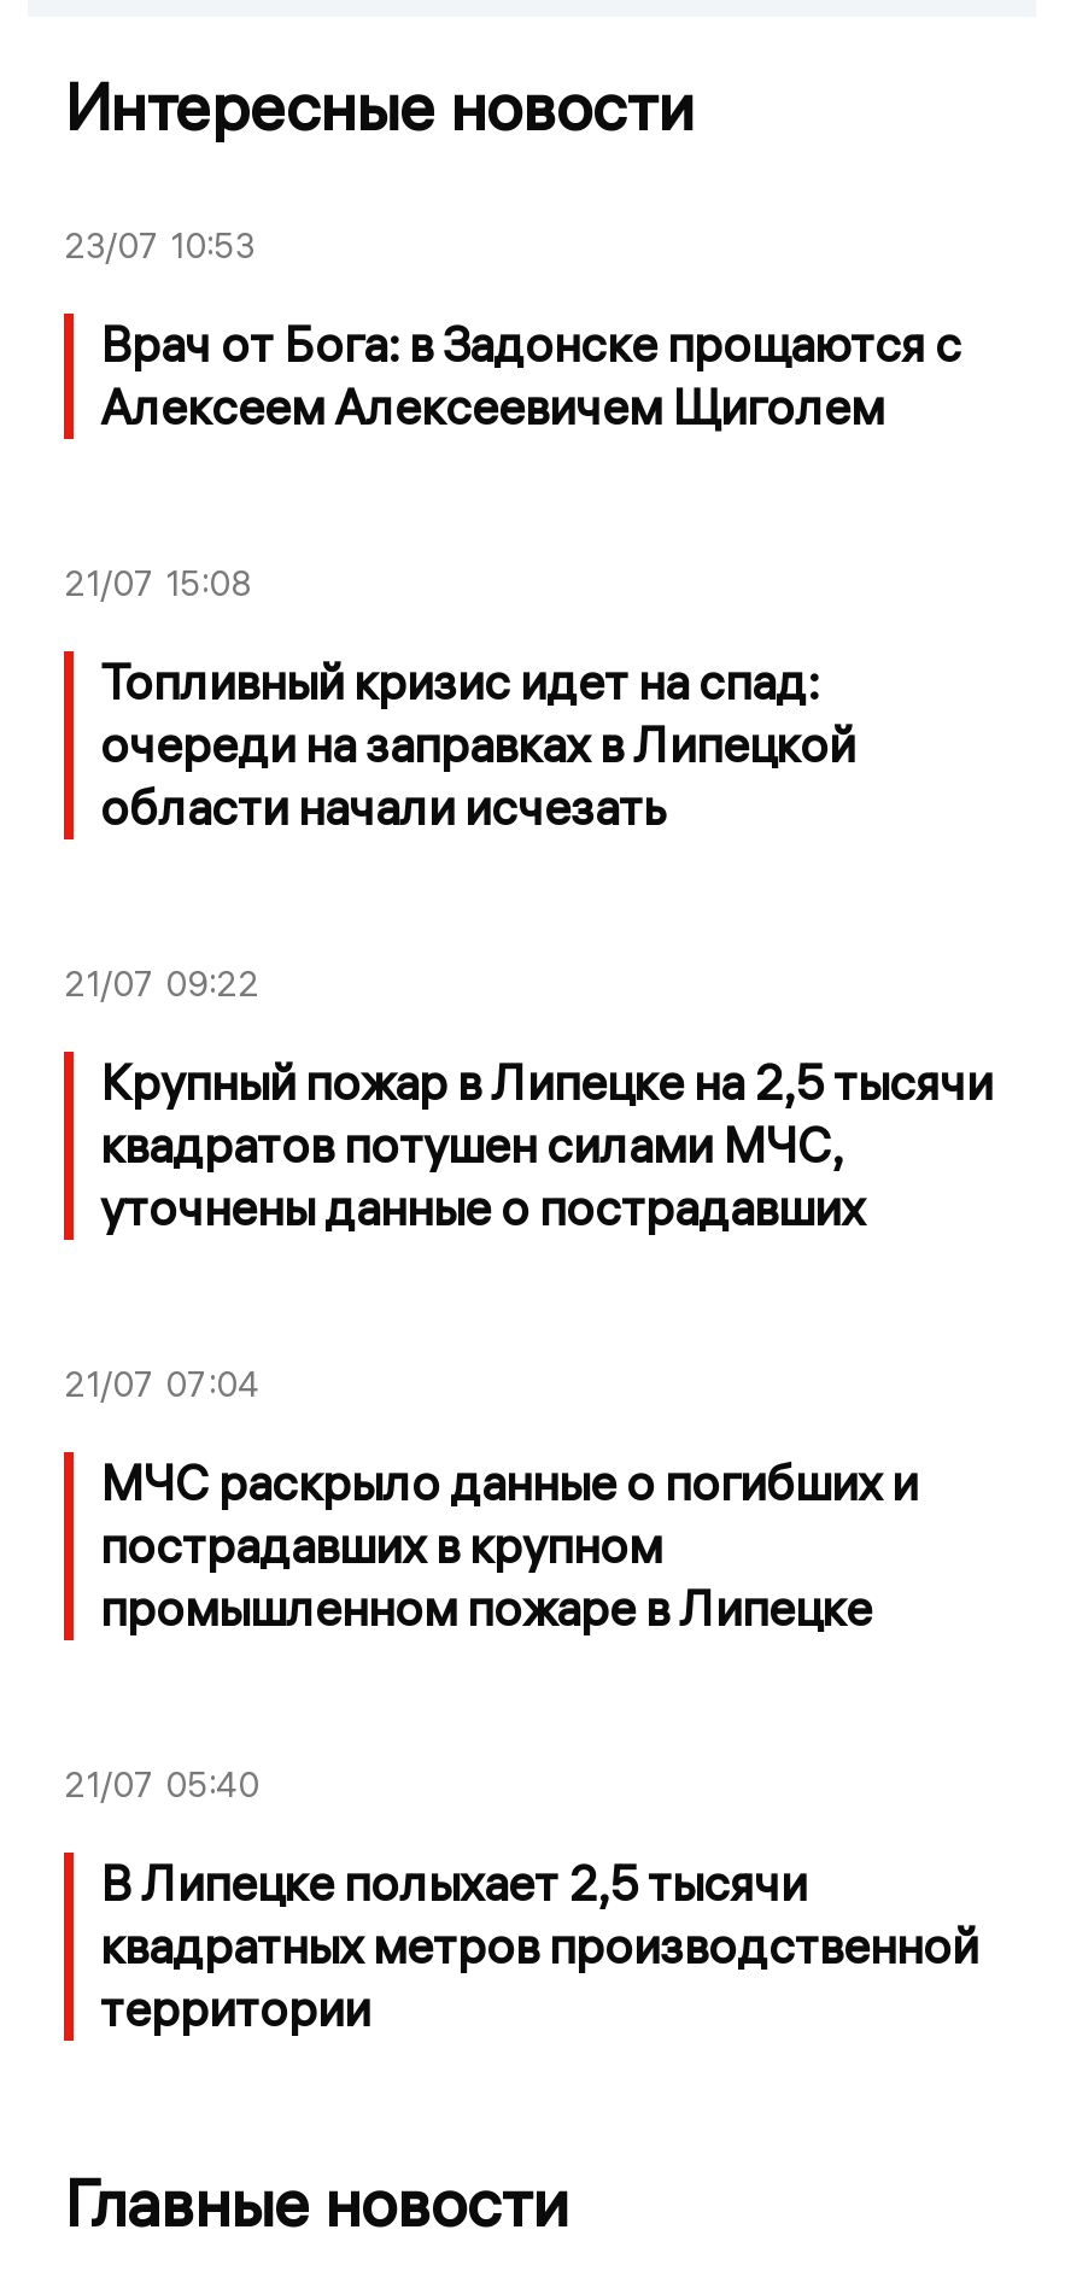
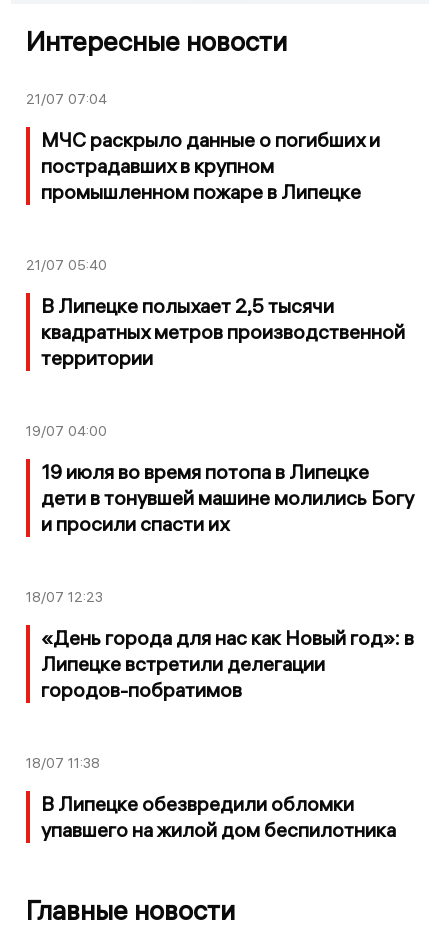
[64,224,993,1237] 23/07 10:53 | Врач от Бога: в Задонске прощаются с | Алексеем Алексеевичем Щиголем | 21/07 15:08 | Топливный кризис идет на спад: | очереди на заправках в Липецкой | области начали исчезать | 21/07 09:22 | Крупный пожар в Липецке на 2,5 тысячи | квадратов потушен силами МЧС, | уточнены данные о пострадавших -> none
moved [64,1362,978,2038] -> [26,90,405,370]: 21/07 07:04 | МЧС раскрыло данные о погибших и | пострадавших в крупном | промышленном пожаре в Липецке | 21/07 05:40 | В Липецке полыхает 2,5 тысячи | квадратных метров производственной | территории
none -> [26,422,414,842] 19/07 04:00 | 19 июля во время потопа в Липецке | дети в тонувшей машине молились Богу | и просили спасти их | 18/07 12:23 | «День города для нас как Новый год»: в | Липецке встретили делегации | городов-побратимов | 18/07 11:38 | В Липецке обезвредили обломки | упавшего на жилой дом беспилотника

